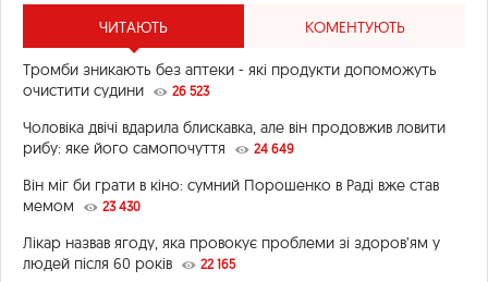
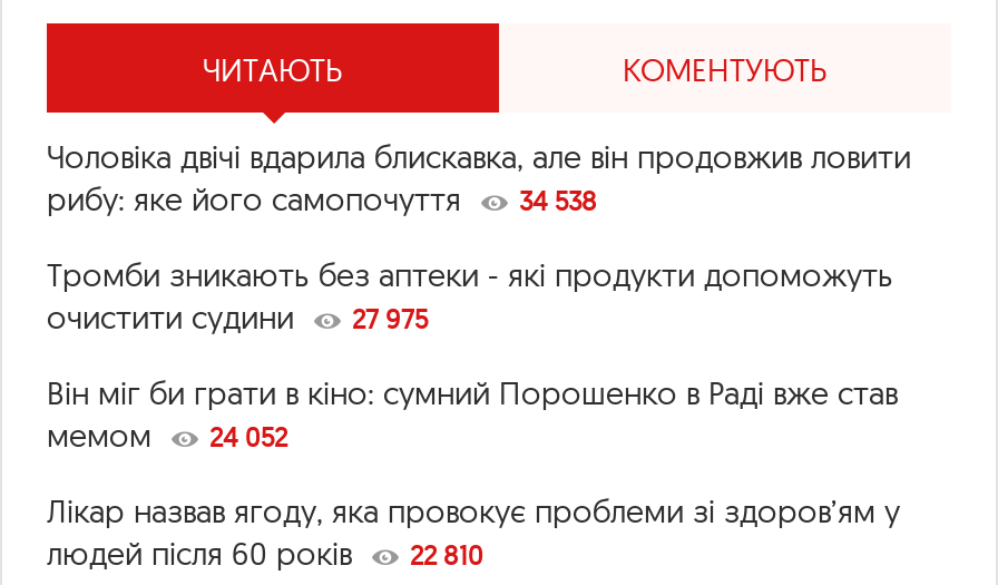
none -> [519,184,597,217] 34 538
moved [23,60,437,100] -> [47,255,893,338]: Тромби зникають без аптеки - які продукти допоможуть | очистити судини
[172,83,294,157] 26 523 | 24 649 -> [352,302,428,335] 27 975
moved [23,118,446,158] -> [47,137,911,220]: Чоловіка двічі вдарила блискавка, але він продовжив ловити | рибу: яке його самопочуття
[23,196,141,216] мемом 23 430 -> [47,416,287,456] мемом 24 052
[23,254,235,273] людей після 60 років 22 165 -> [47,534,483,574] людей після 60 років 22 810

